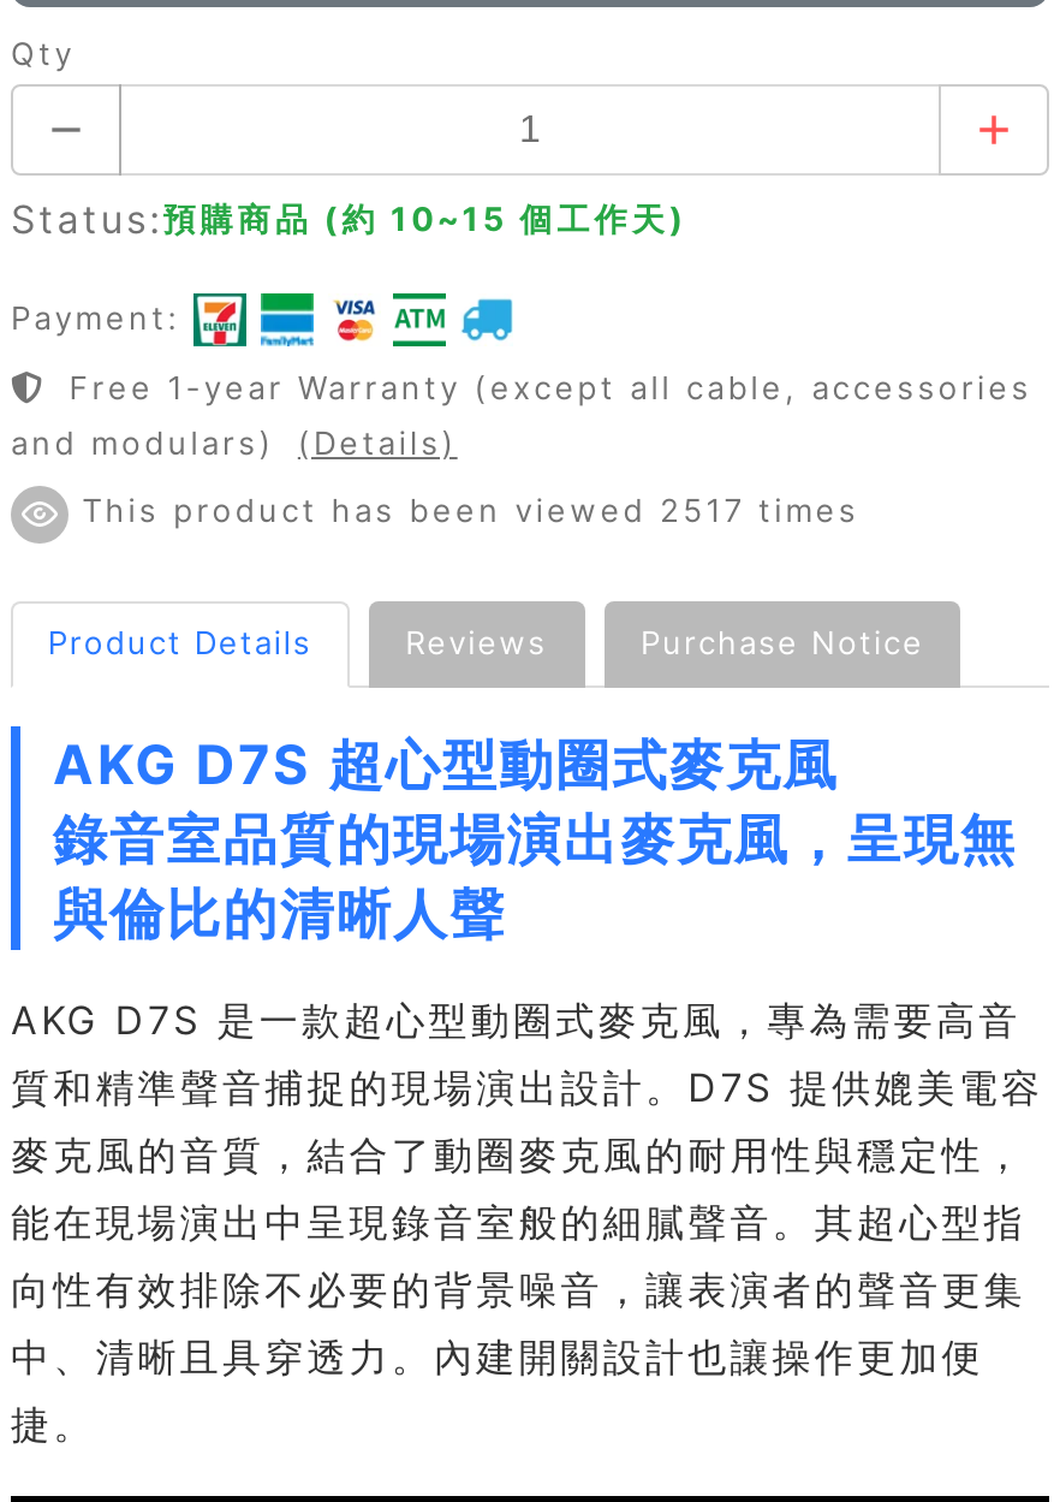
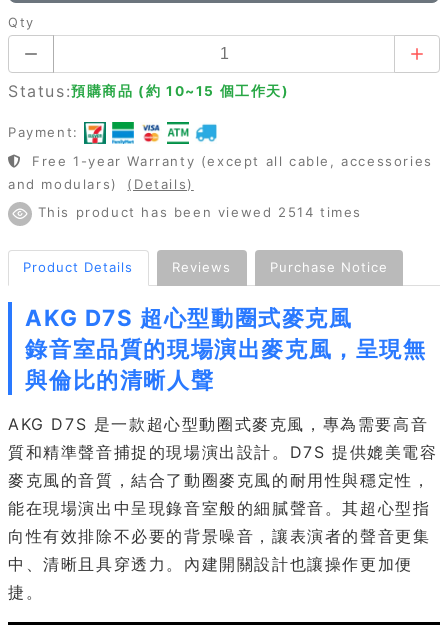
[69,491,859,530] This product has been viewed 2517 times -> [32,204,362,220] This product has been viewed 2514 times

